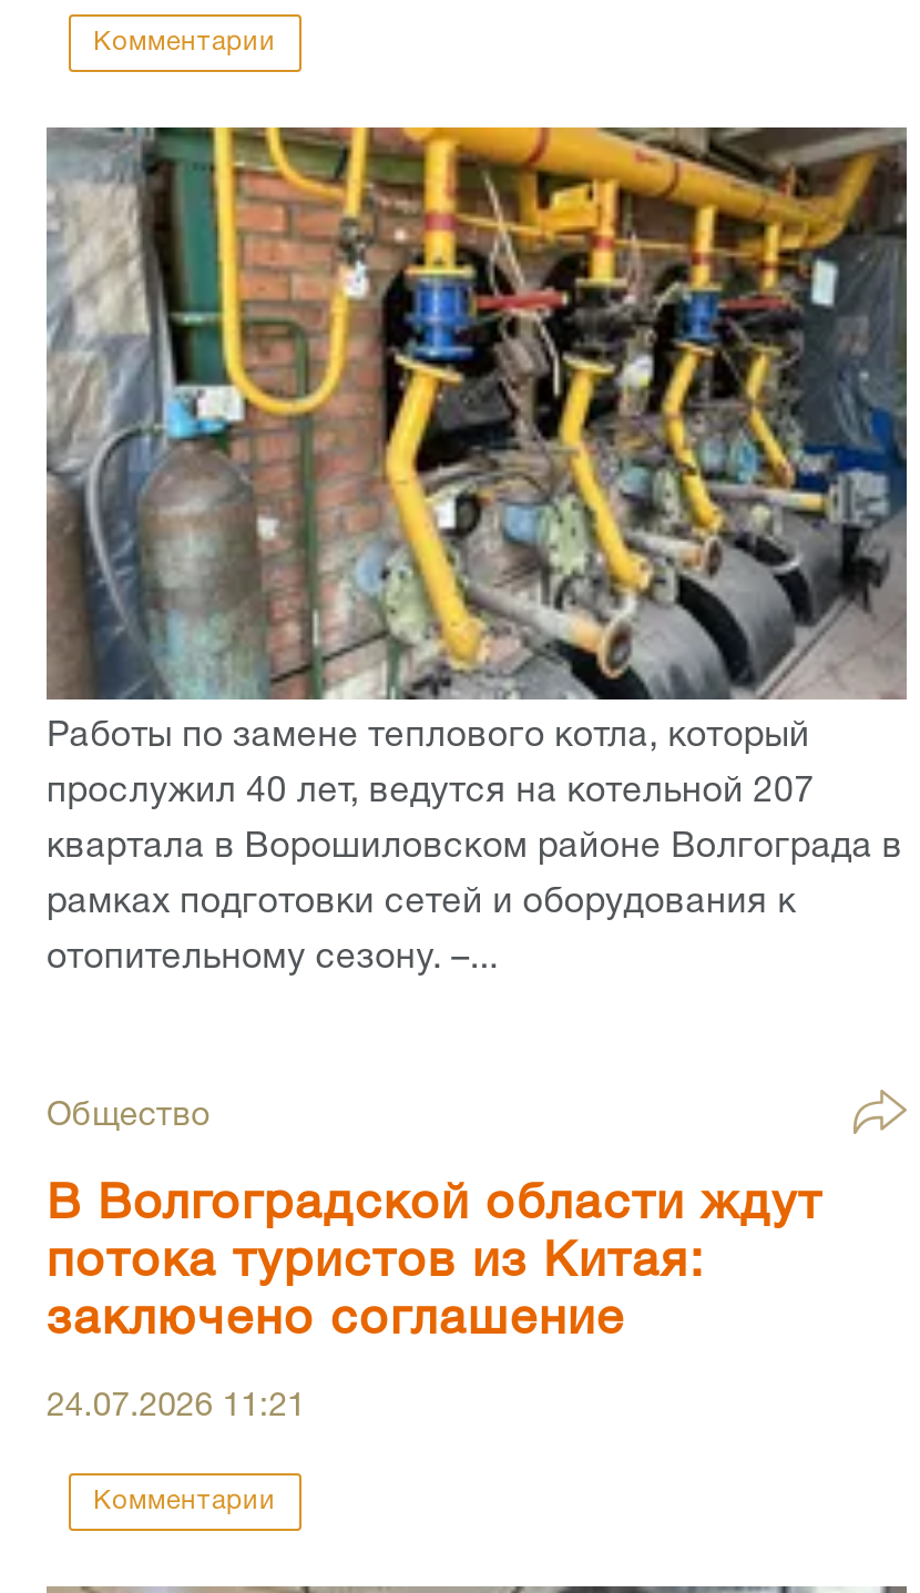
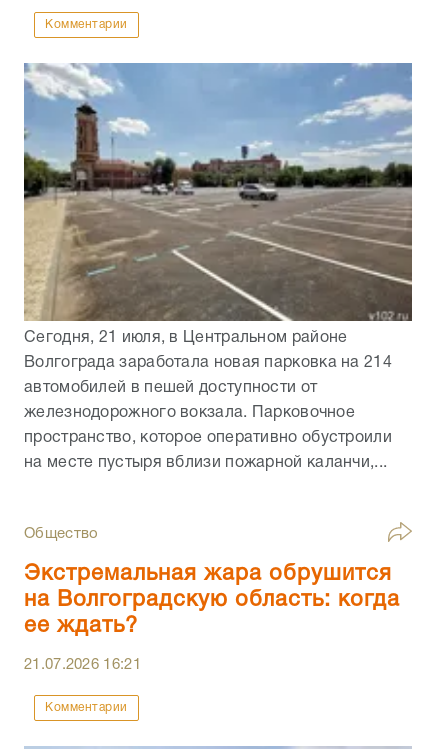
[47,125,909,975] [image] | Работы по замене теплового котла, который | прослужил 40 лет, ведутся на котельной 207 | квартала в Ворошиловском районе Волгограда в | рамках подготовки сетей и оборудования к | отопительному сезону. –... -> [23,62,413,470] [image] | Сегодня, 21 июля, в Центральном районе | Волгограда заработала новая парковка на 214 | автомобилей в пешей доступности от | железнодорожного вокзала. Парковочное | пространство, которое оперативно обустроили | на месте пустыря вблизи пожарной каланчи,...
[47,1183,822,1343] В Волгоградской области ждут | потока туристов из Китая: | заключено соглашение -> [24,564,400,636] Экстремальная жара обрушится | на Волгоградскую область: когда | ее ждать?
[47,1391,305,1423] 24.07.2026 11:21 -> [24,658,141,672] 21.07.2026 16:21

